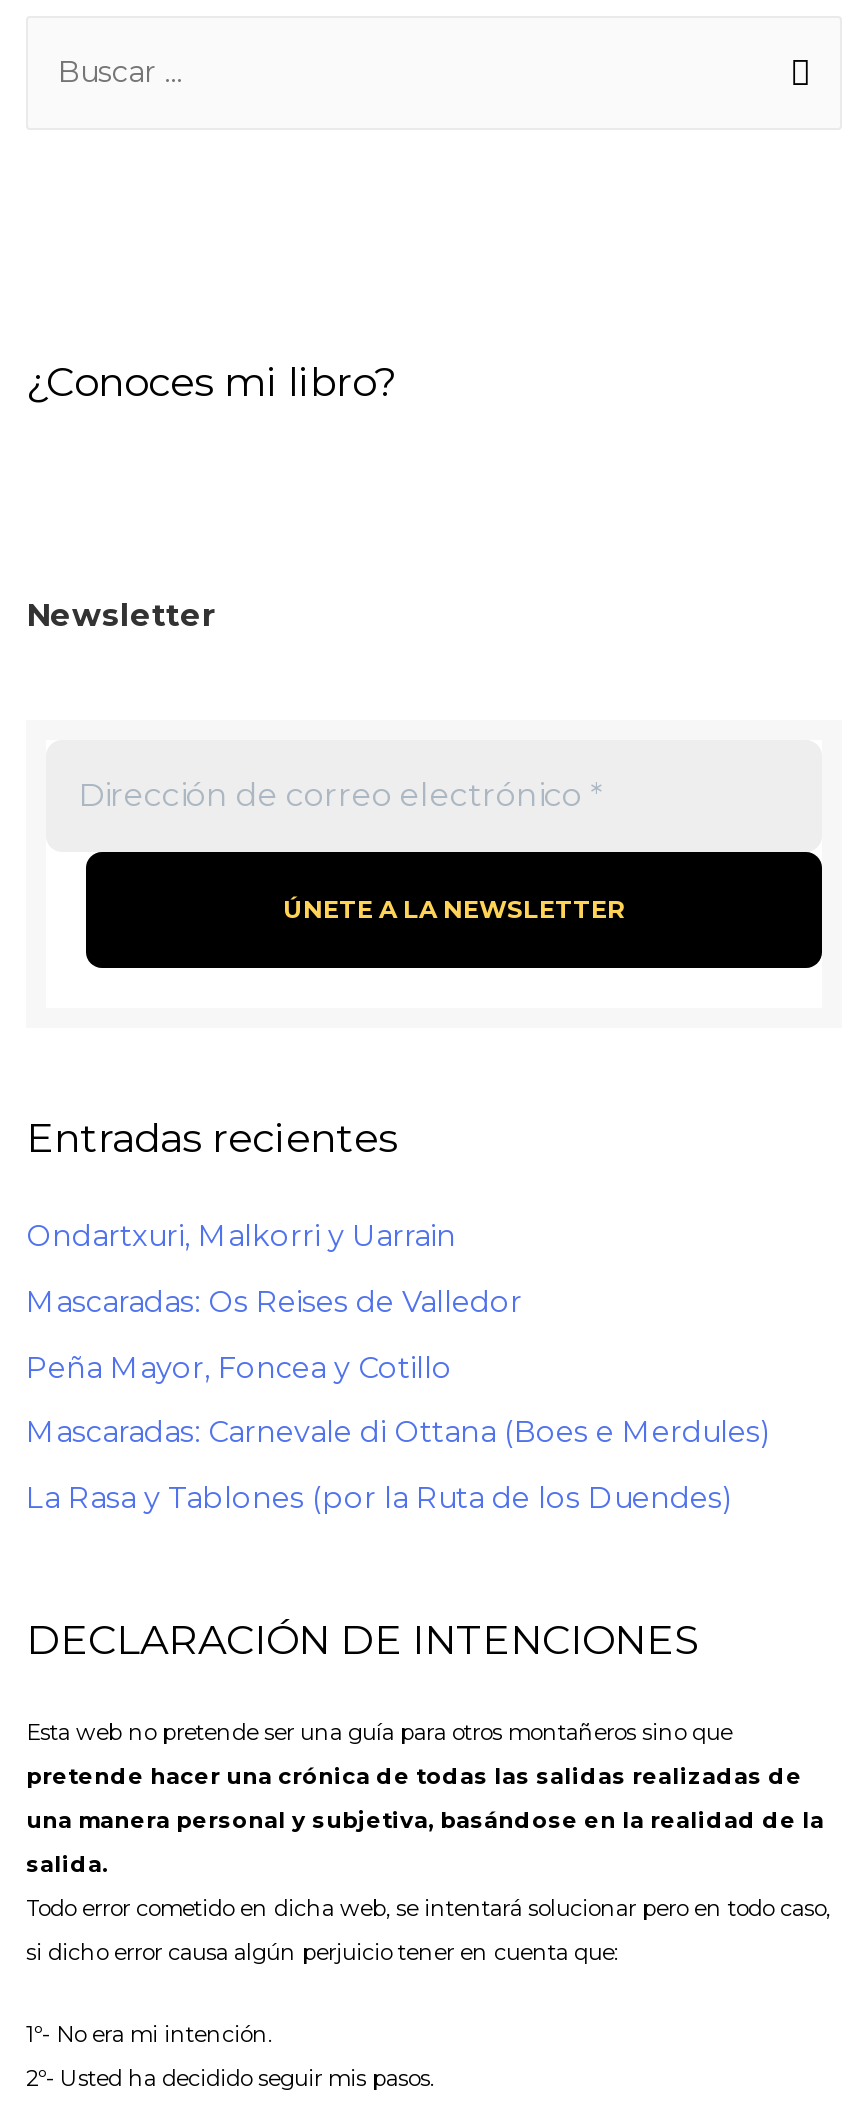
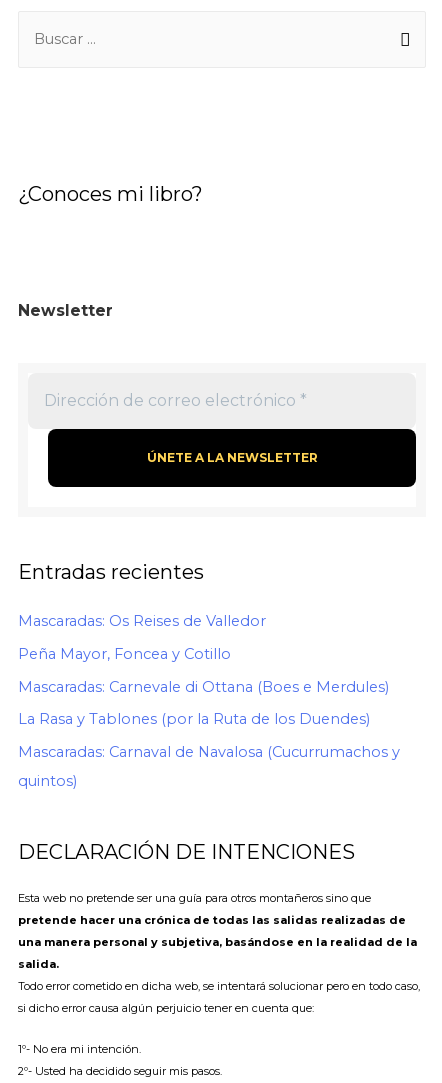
[26,1219,456,1255] Ondartxuri, Malkorri y Uarrain -> none
moved [26,1284,768,1516] -> [18,612,389,728]: Mascaradas: Os Reises de Valledor | Peña Mayor, Foncea y Cotillo | Mascaradas: Carnevale di Ottana (Boes e Merdules) | La Rasa y Tablones (por la Ruta de los Duendes)
none -> [18,743,400,790] Mascaradas: Carnaval de Navalosa (Cucurrumachos y | quintos)

